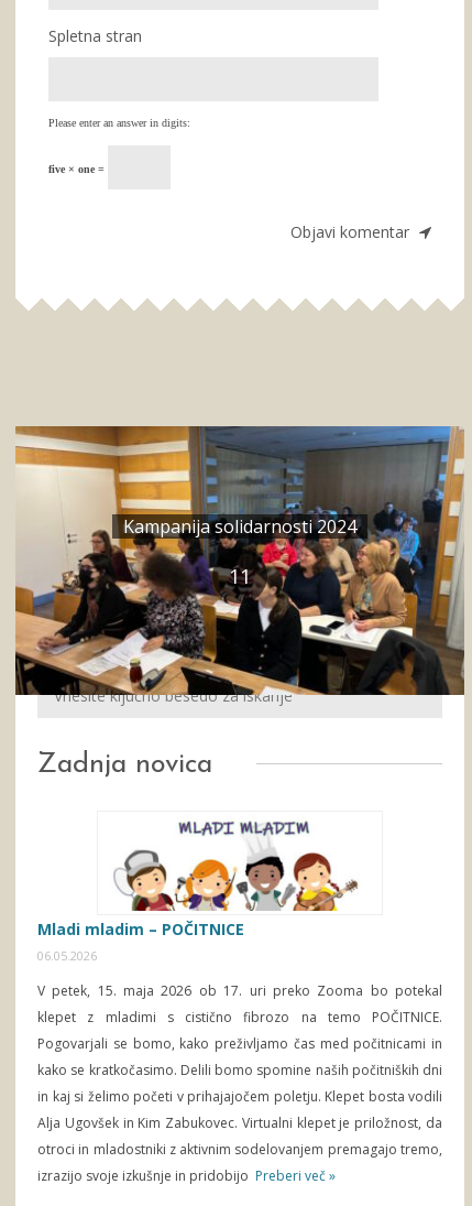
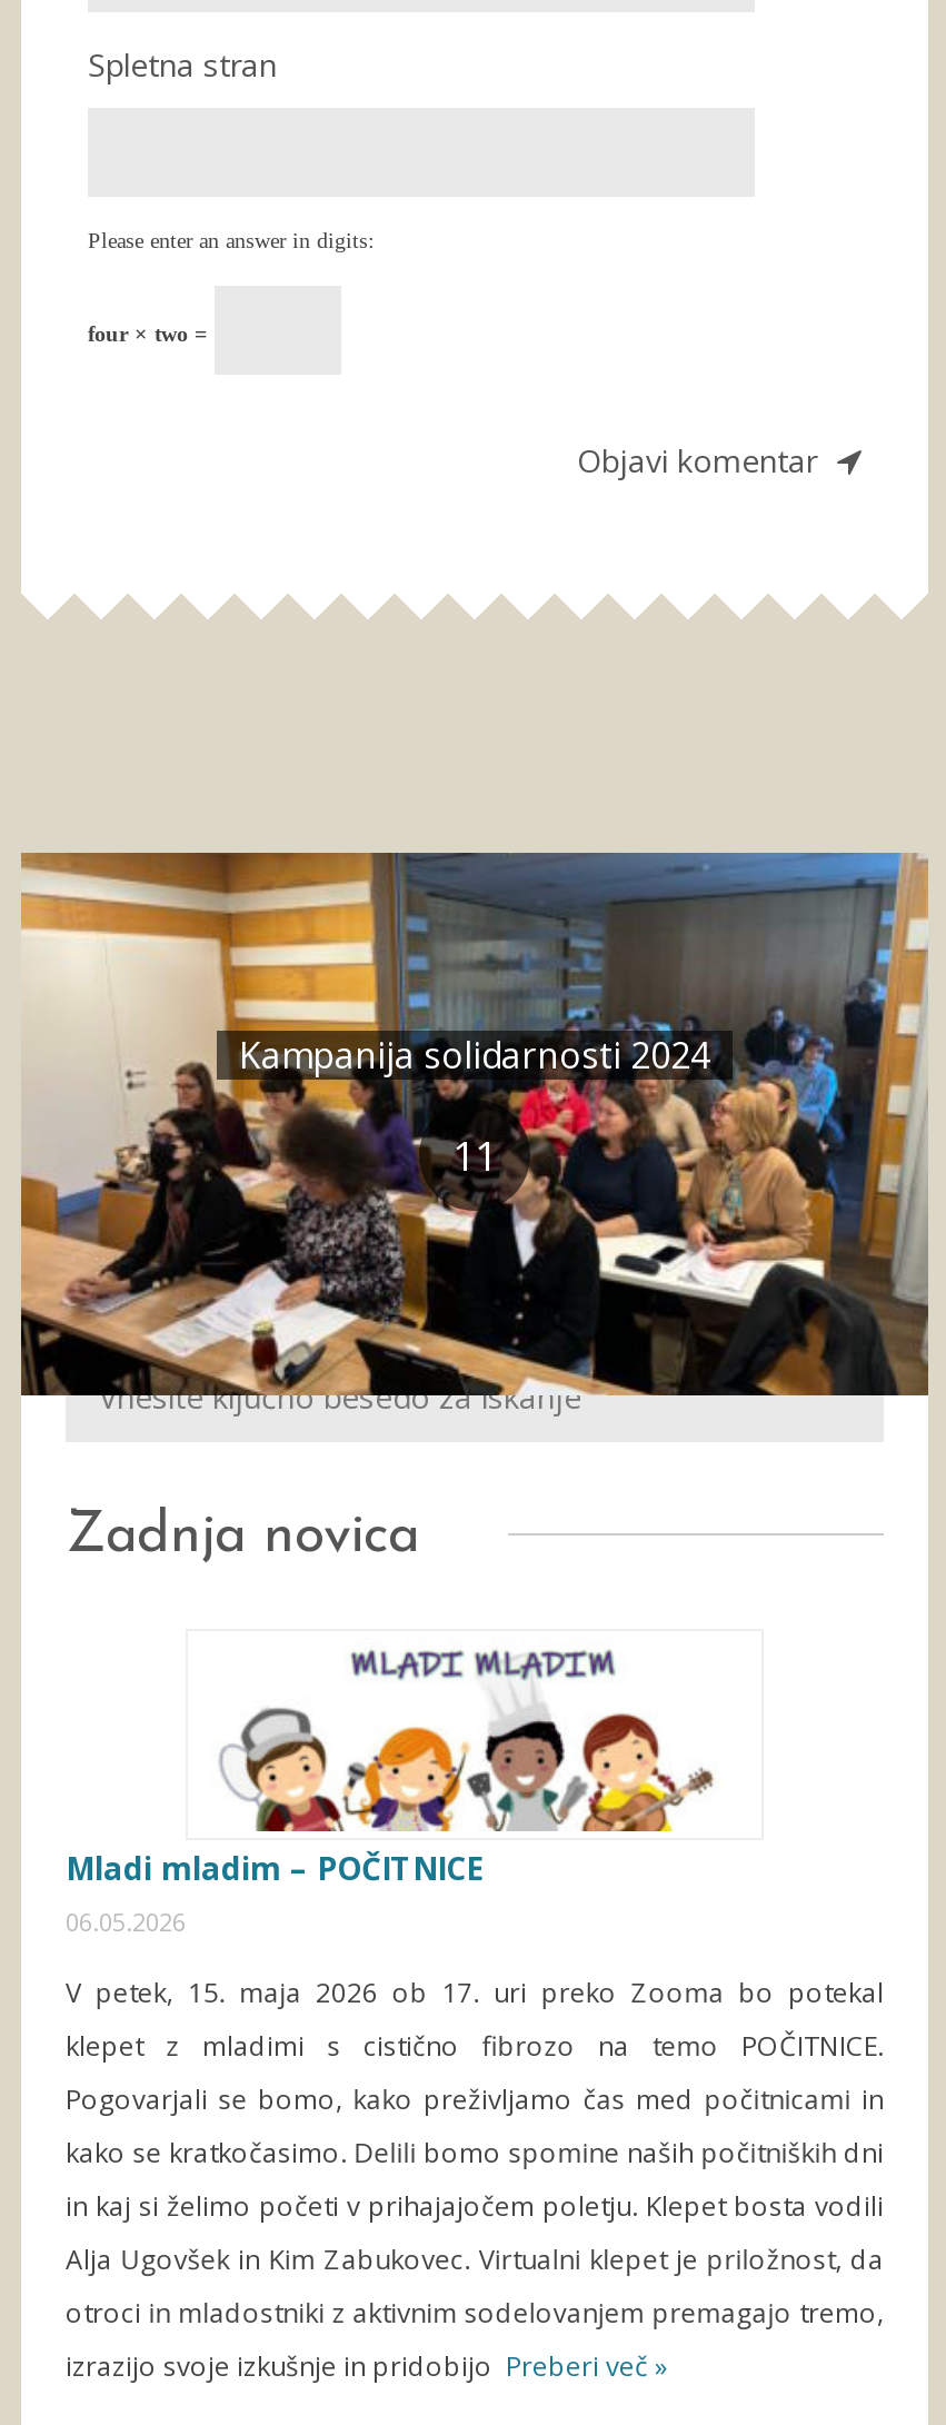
[48,163,108,175] five × one = -> [88,322,215,346] four × two =

